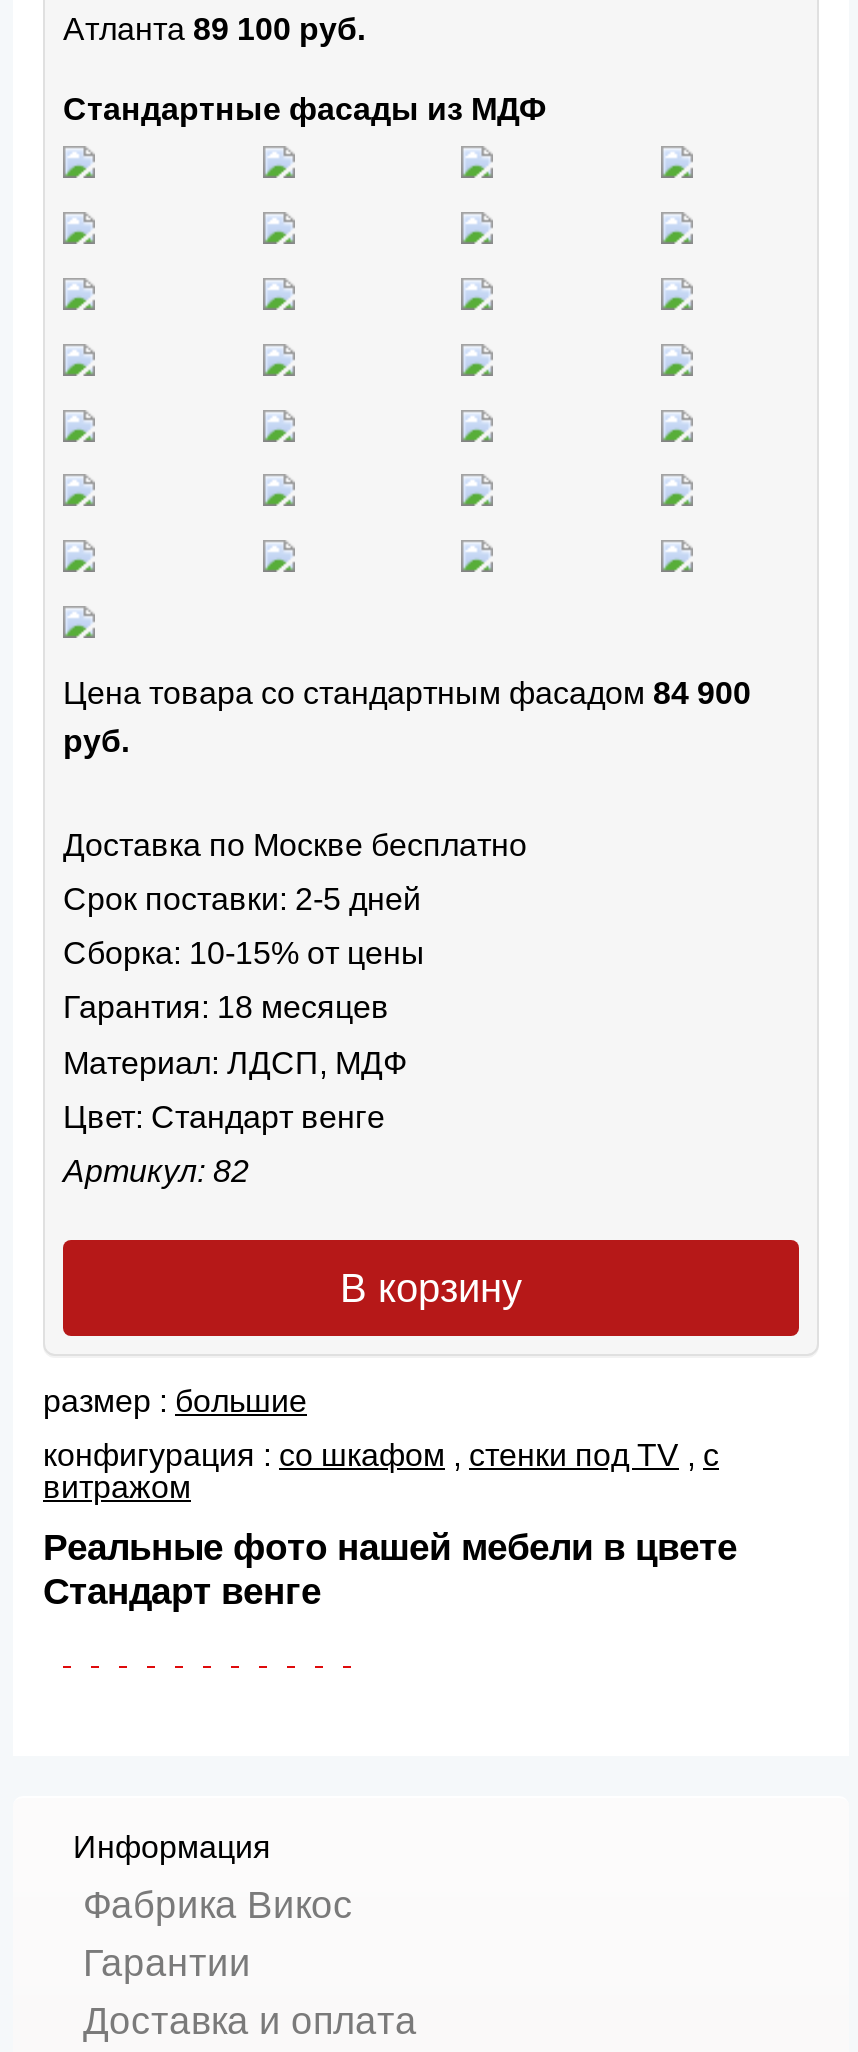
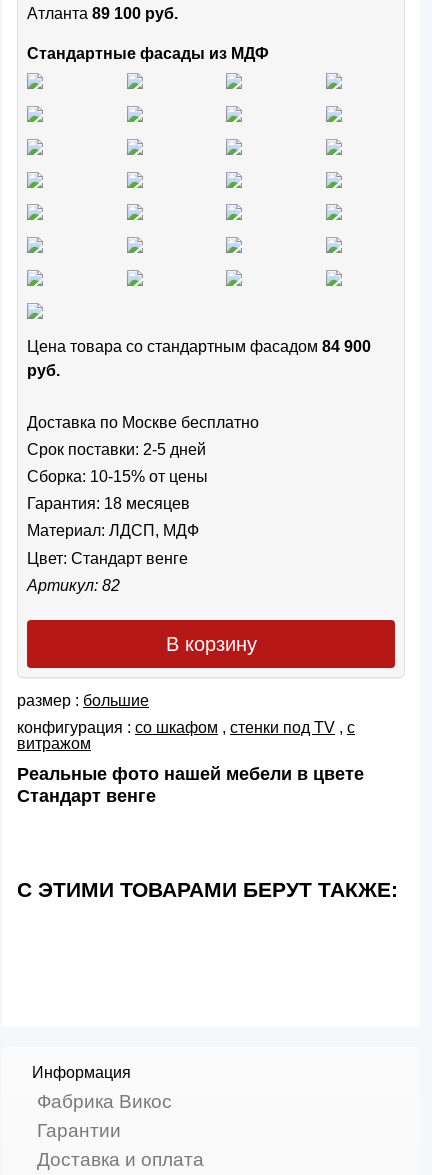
none -> [17,878,398,901] С ЭТИМИ ТОВАРАМИ БЕРУТ ТАКЖЕ:

